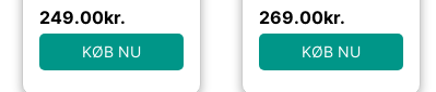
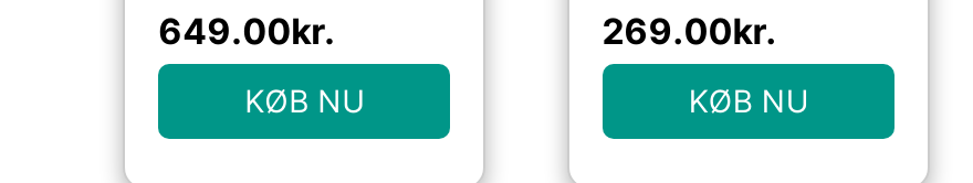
[39,7,126,29] 249.00kr. -> [158,10,335,54] 649.00kr.

